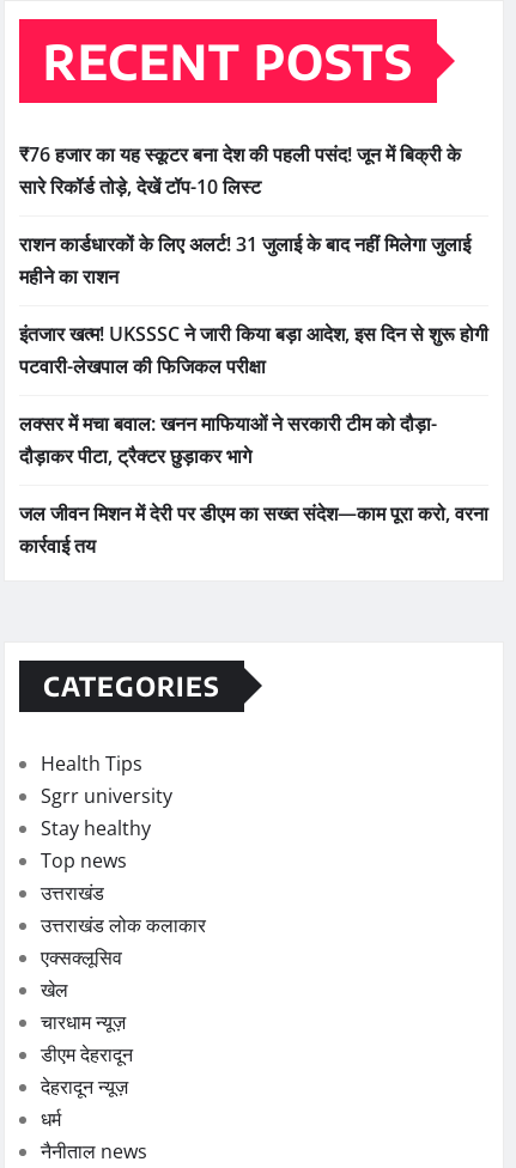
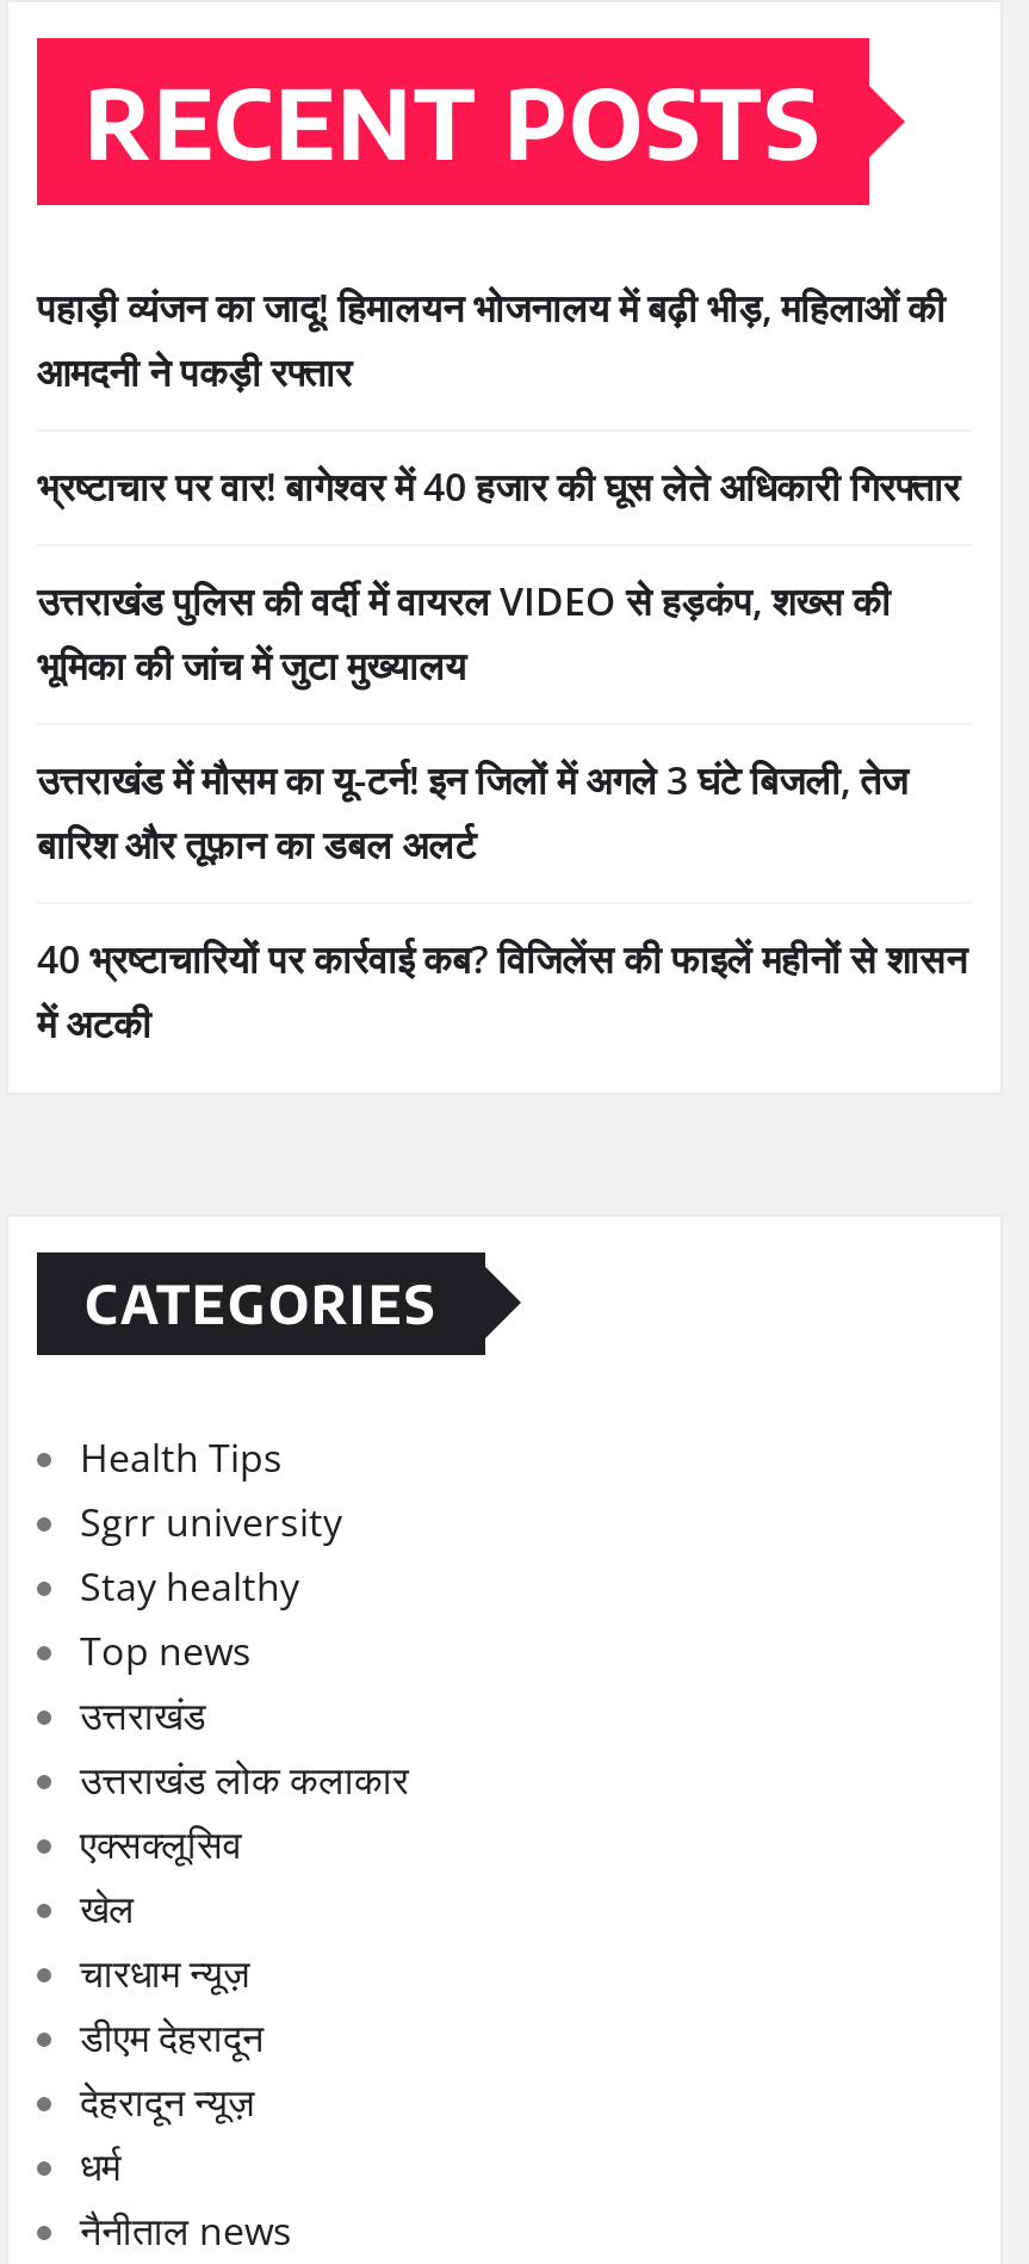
[19,141,461,199] ₹76 हजार का यह स्कूटर बना देश की पहली पसंद! जून में बिक्री के | सारे रिकॉर्ड तोड़े, देखें टॉप-10 लिस्ट -> [37,280,946,397] पहाड़ी व्यंजन का जादू! हिमालयन भोजनालय में बढ़ी भीड़, महिलाओं की | आमदनी ने पकड़ी रफ्तार
[19,230,471,289] राशन कार्डधारकों के लिए अलर्ट! 31 जुलाई के बाद नहीं मिलेगा जुलाई | महीने का राशन -> [37,459,960,512] भ्रष्टाचार पर वार! बागेश्वर में 40 हजार की घूस लेते अधिकारी गिरफ्तार
[19,320,488,379] इंतजार खत्म! UKSSSC ने जारी किया बड़ा आदेश, इस दिन से शुरू होगी | पटवारी-लेखपाल की फिजिकल परीक्षा -> [37,574,891,691] उत्तराखंड पुलिस की वर्दी में वायरल VIDEO से हड़कंप, शख्स की | भूमिका की जांच में जुटा मुख्यालय
[19,410,437,469] लक्सर में मचा बवाल: खनन माफियाओं ने सरकारी टीम को दौड़ा- | दौड़ाकर पीटा, ट्रैक्टर छुड़ाकर भागे -> [37,753,907,870] उत्तराखंड में मौसम का यू-टर्न! इन जिलों में अगले 3 घंटे बिजली, तेज | बारिश और तूफ़ान का डबल अलर्ट
[19,500,488,558] जल जीवन मिशन में देरी पर डीएम का सख्त संदेश—काम पूरा करो, वरना | कार्रवाई तय -> [37,932,967,1049] 40 भ्रष्टाचारियों पर कार्रवाई कब? विजिलेंस की फाइलें महीनों से शासन | में अटकी

